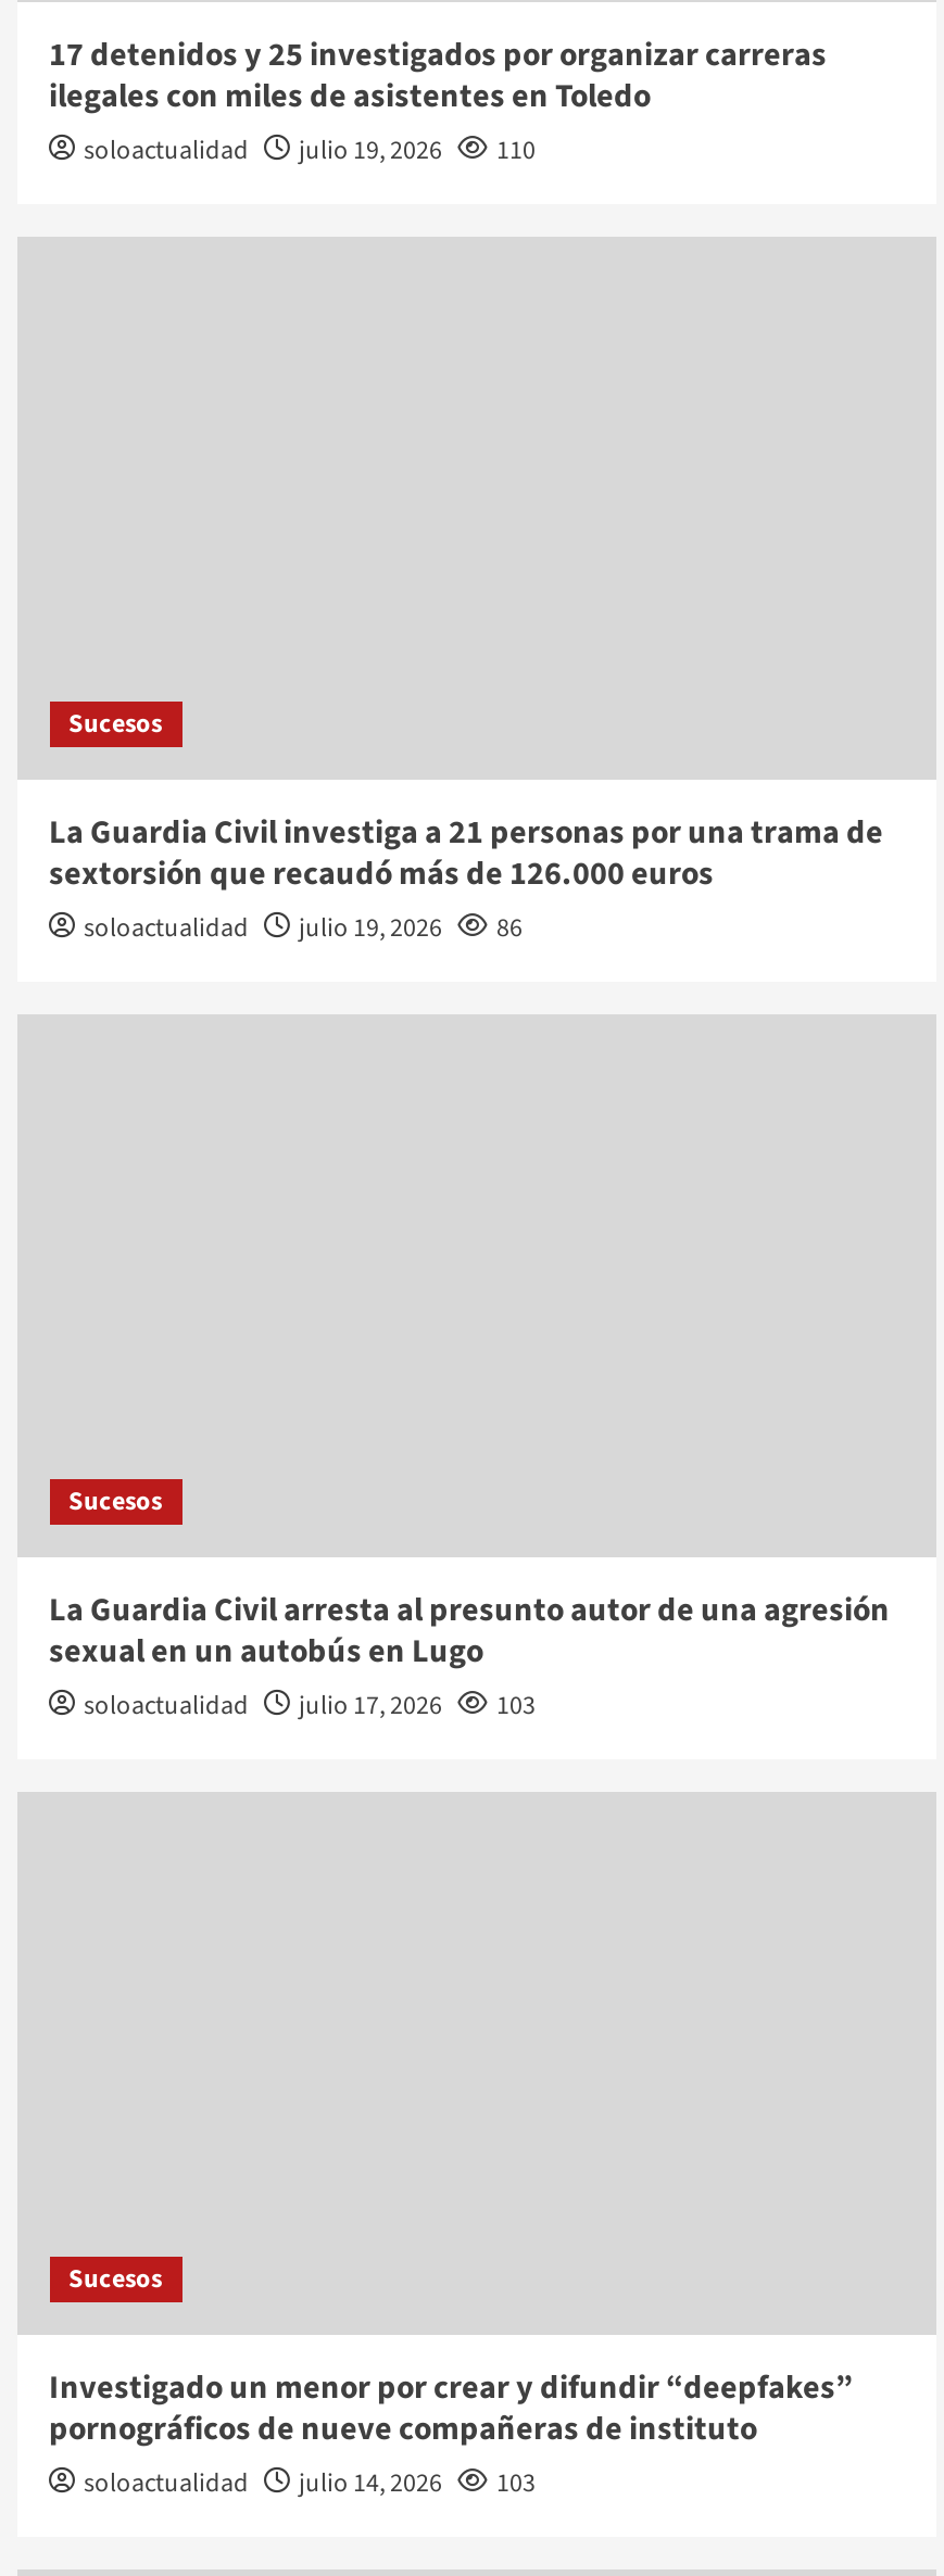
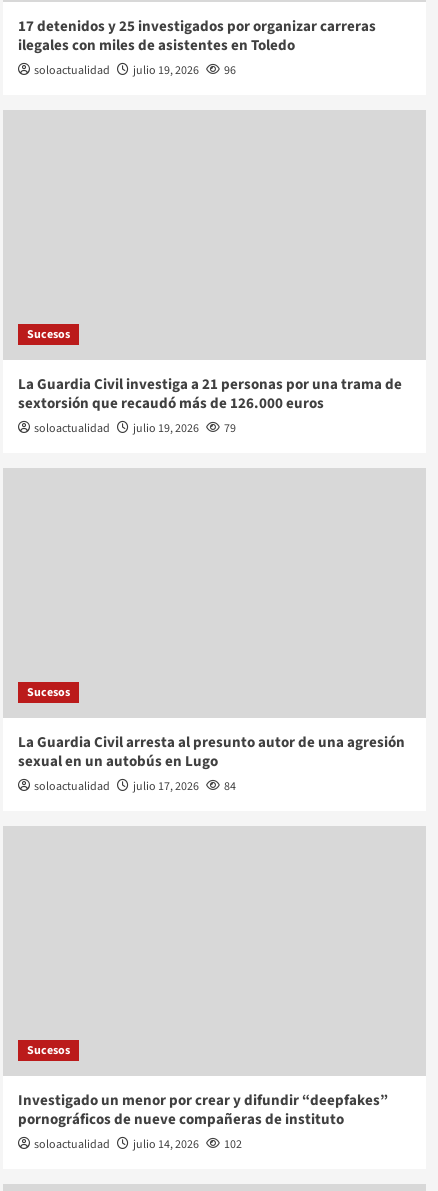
[84,132,536,169] soloactualidad julio 19, 2026 110 -> [33,62,235,79] soloactualidad julio 19, 2026 96
[84,909,523,946] soloactualidad julio 19, 2026 86 -> [33,420,235,437] soloactualidad julio 19, 2026 79
[84,1687,536,1724] soloactualidad julio 17, 2026 103 -> [33,778,235,795] soloactualidad julio 17, 2026 84
[84,2465,536,2502] soloactualidad julio 14, 2026 103 -> [33,1136,241,1153] soloactualidad julio 14, 2026 102

